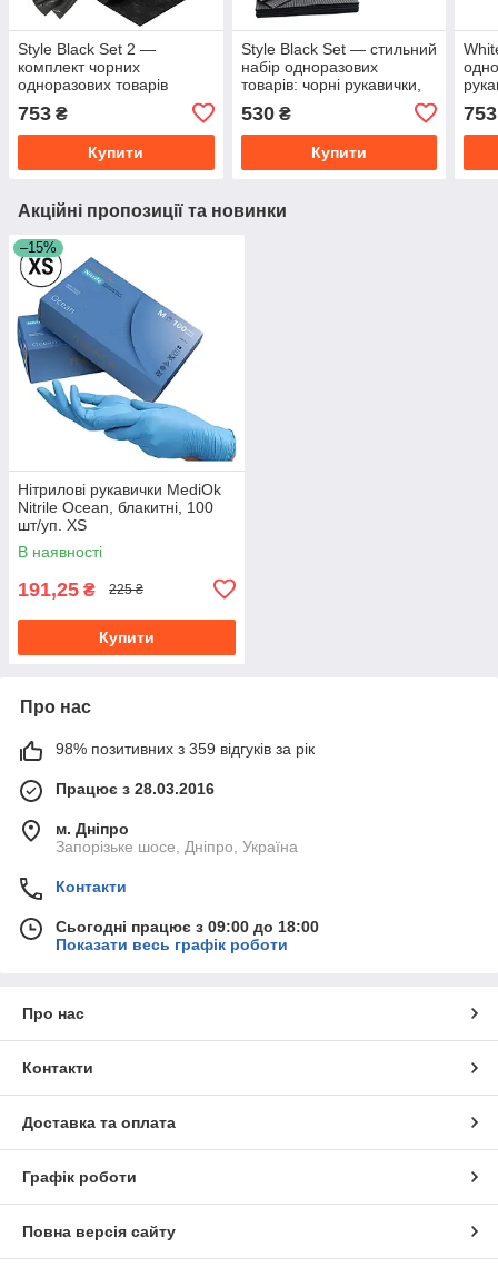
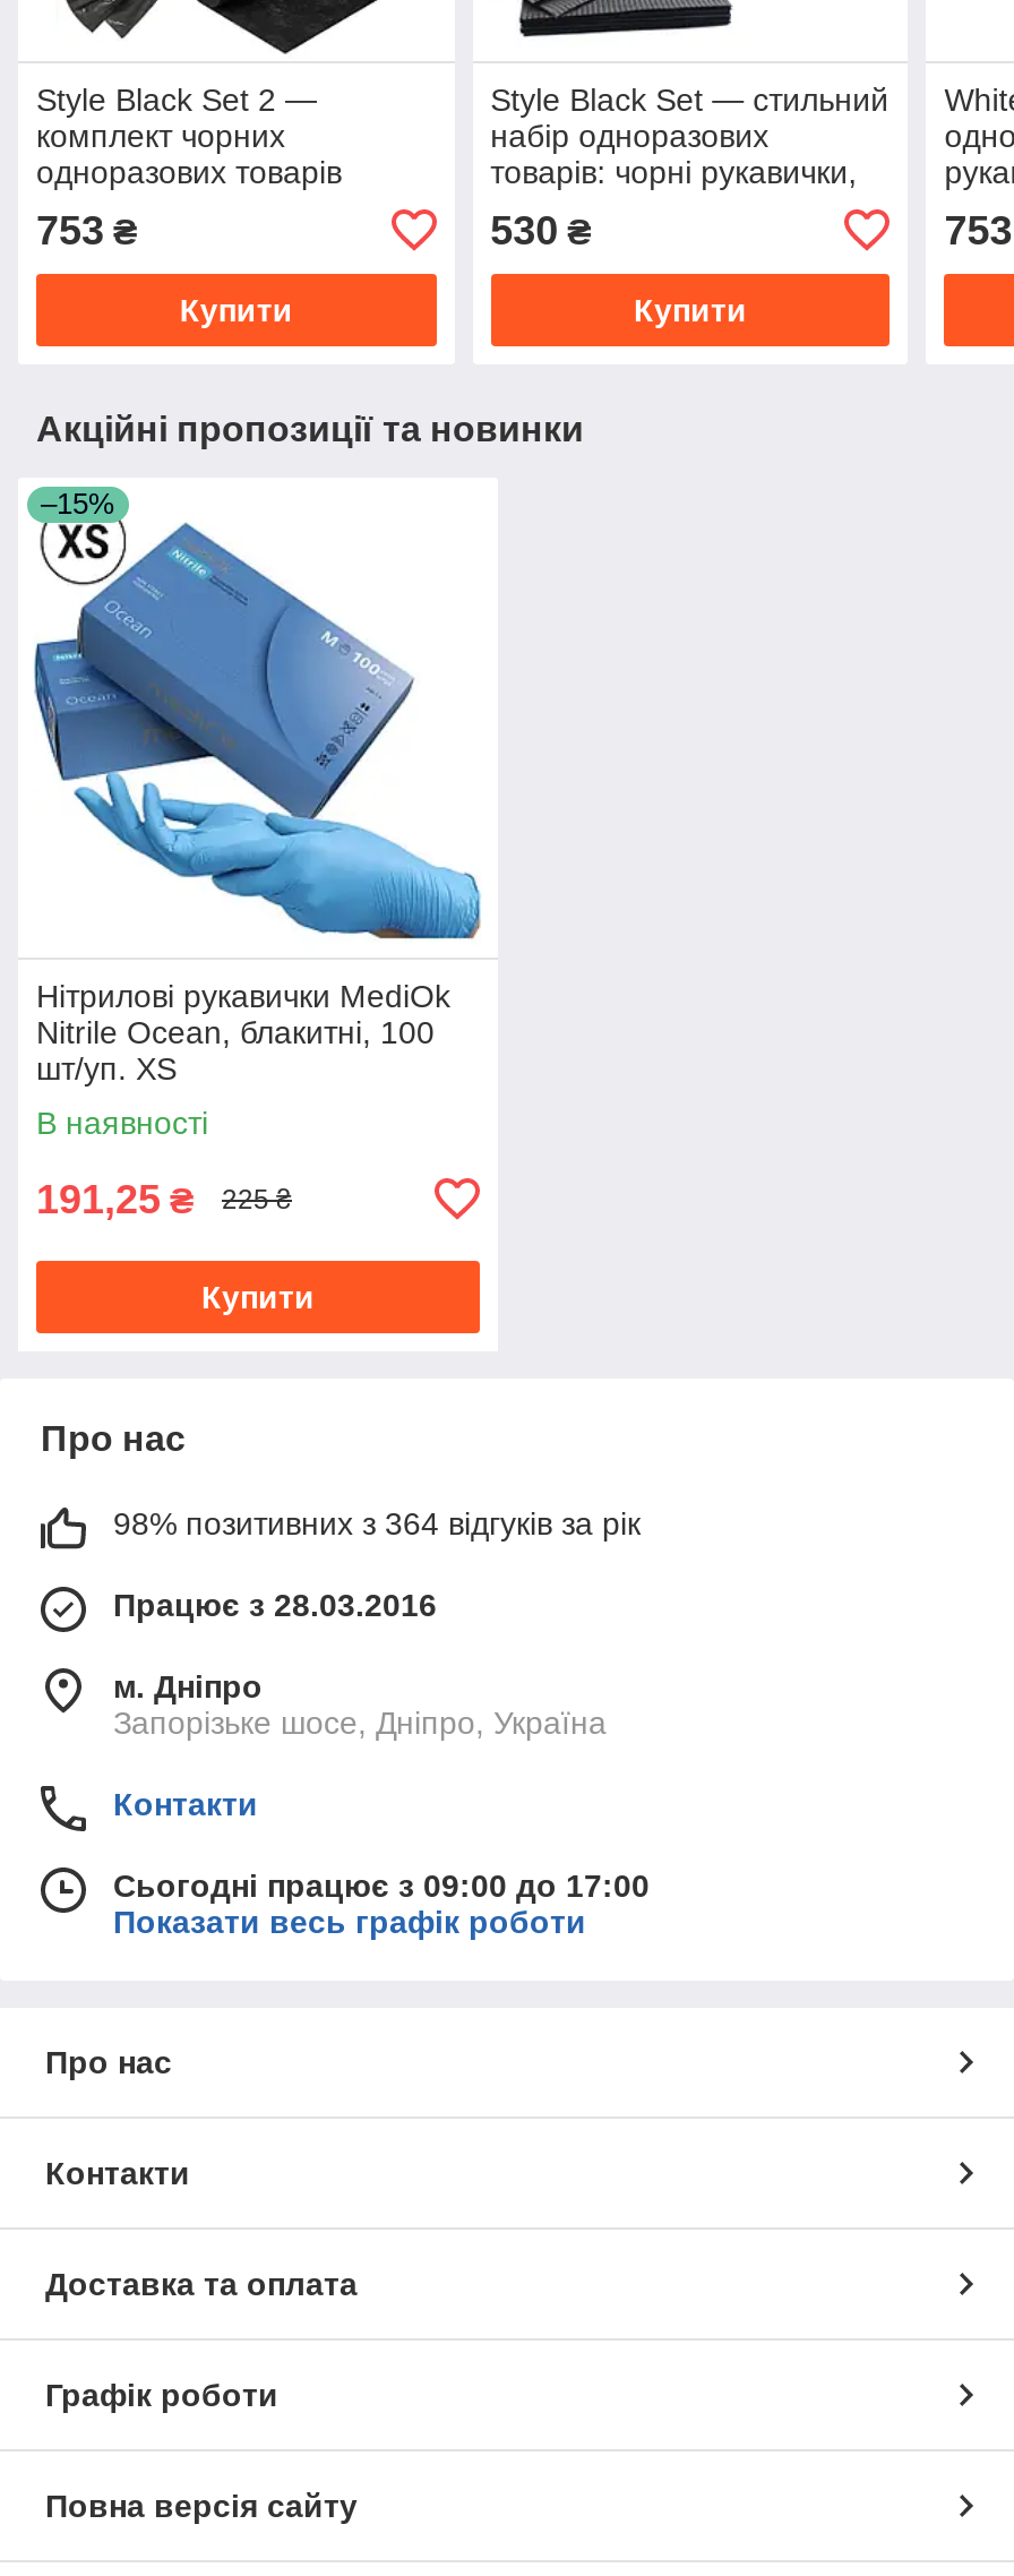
[56,740,315,757] 98% позитивних з 359 відгуків за рік -> [113,1505,641,1541] 98% позитивних з 364 відгуків за рік
[56,917,319,935] Сьогодні працює з 09:00 до 18:00 -> [113,1867,650,1903] Сьогодні працює з 09:00 до 17:00

